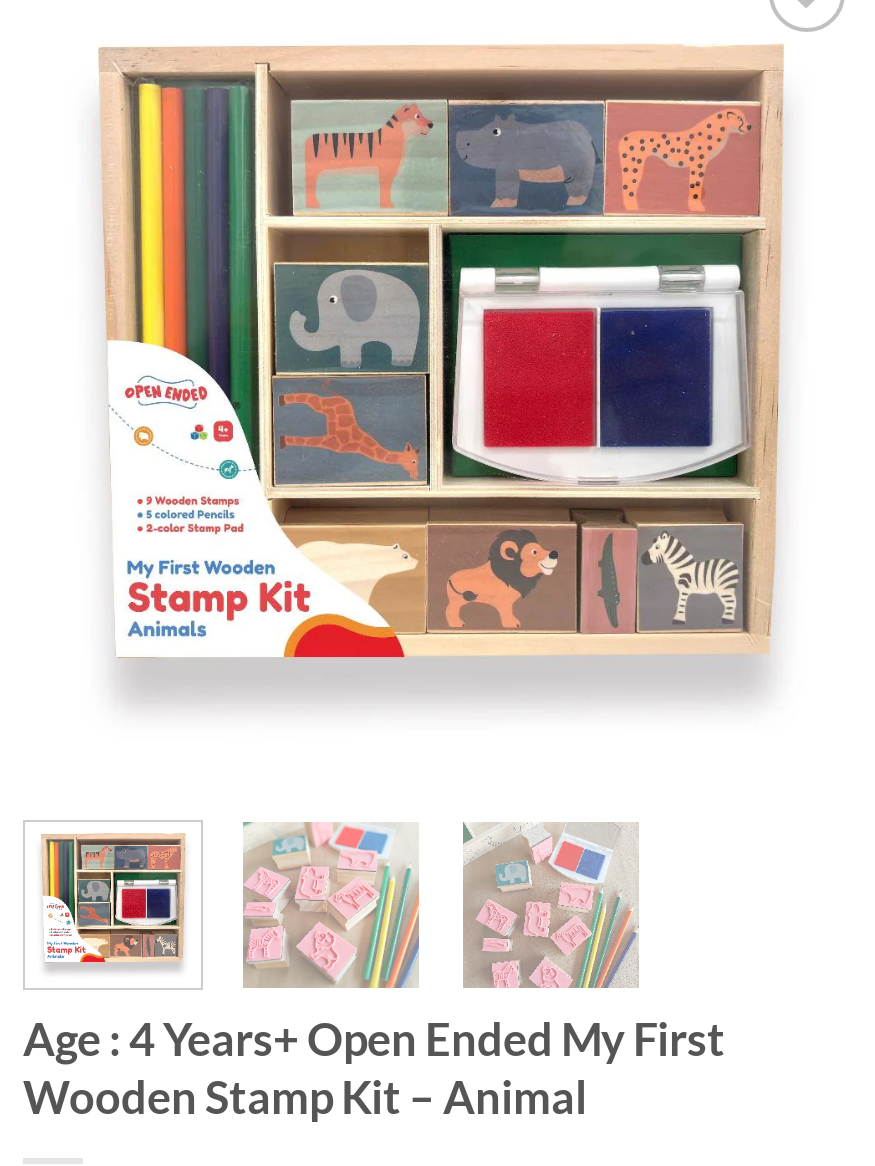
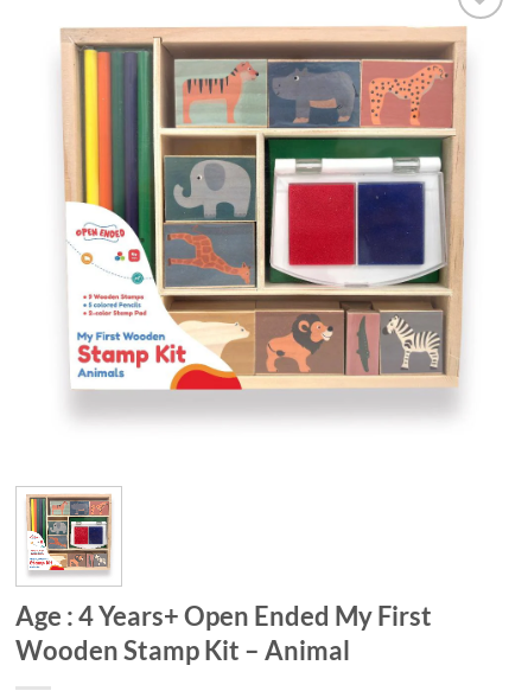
[241,820,421,990] [image] -> none
[461,822,639,990] [image] -> none

